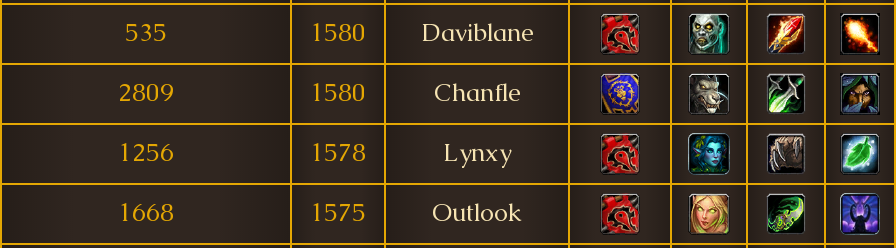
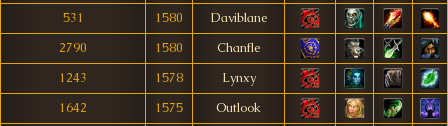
[125,17,167,49] 535 -> [62,10,83,26] 531
[118,77,174,109] 2809 -> [59,40,87,56] 2790
[118,137,174,169] 1256 -> [59,70,87,86] 1243
[118,197,174,229] 1668 -> [59,100,87,116] 1642

